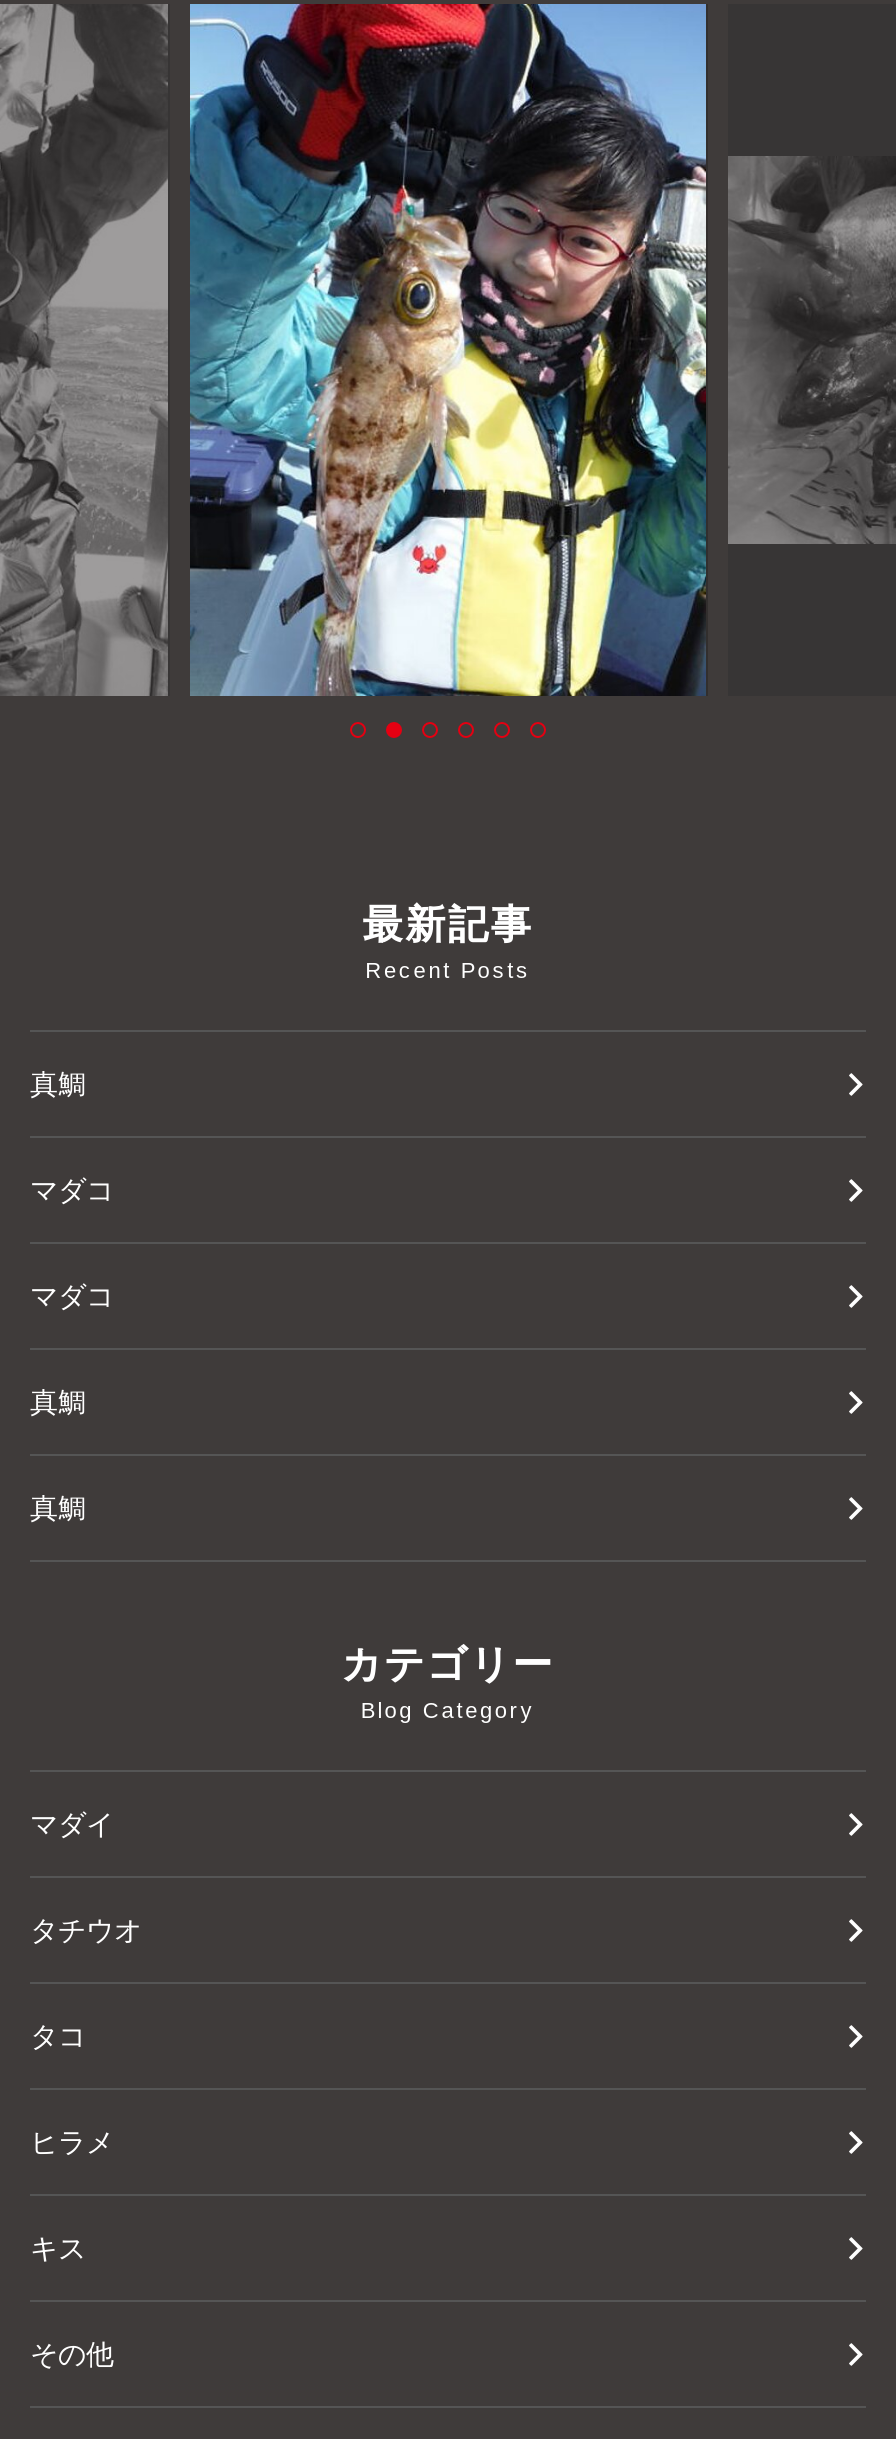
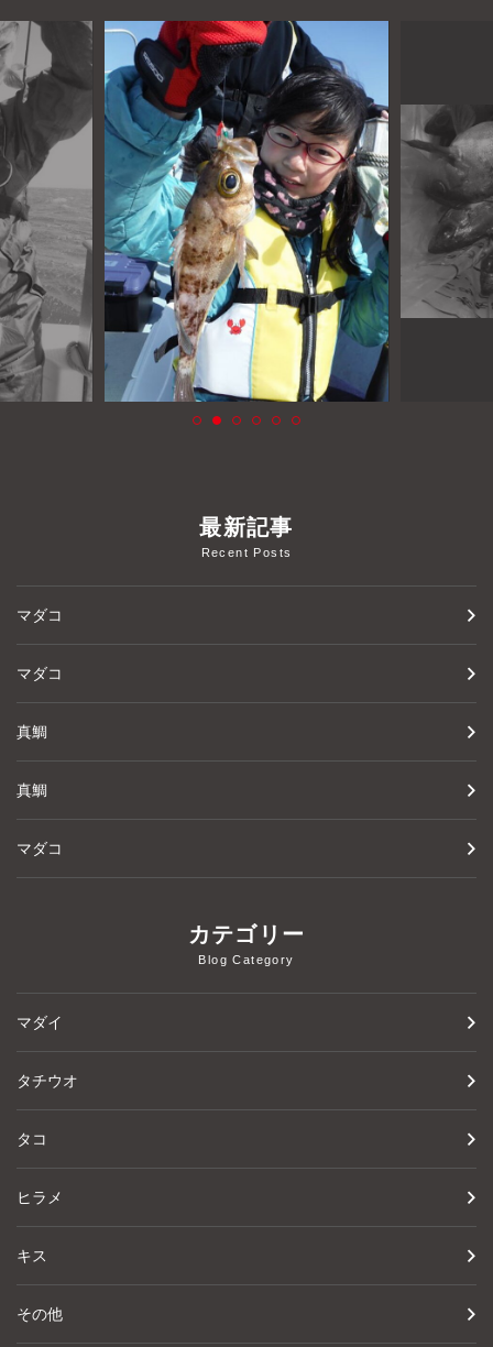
[30,1069,86,1101] 真鯛 -> none
moved [30,1175,114,1525] -> [17,607,63,799]: マダコ | マダコ | 真鯛 | 真鯛
none -> [17,840,63,858] マダコ

